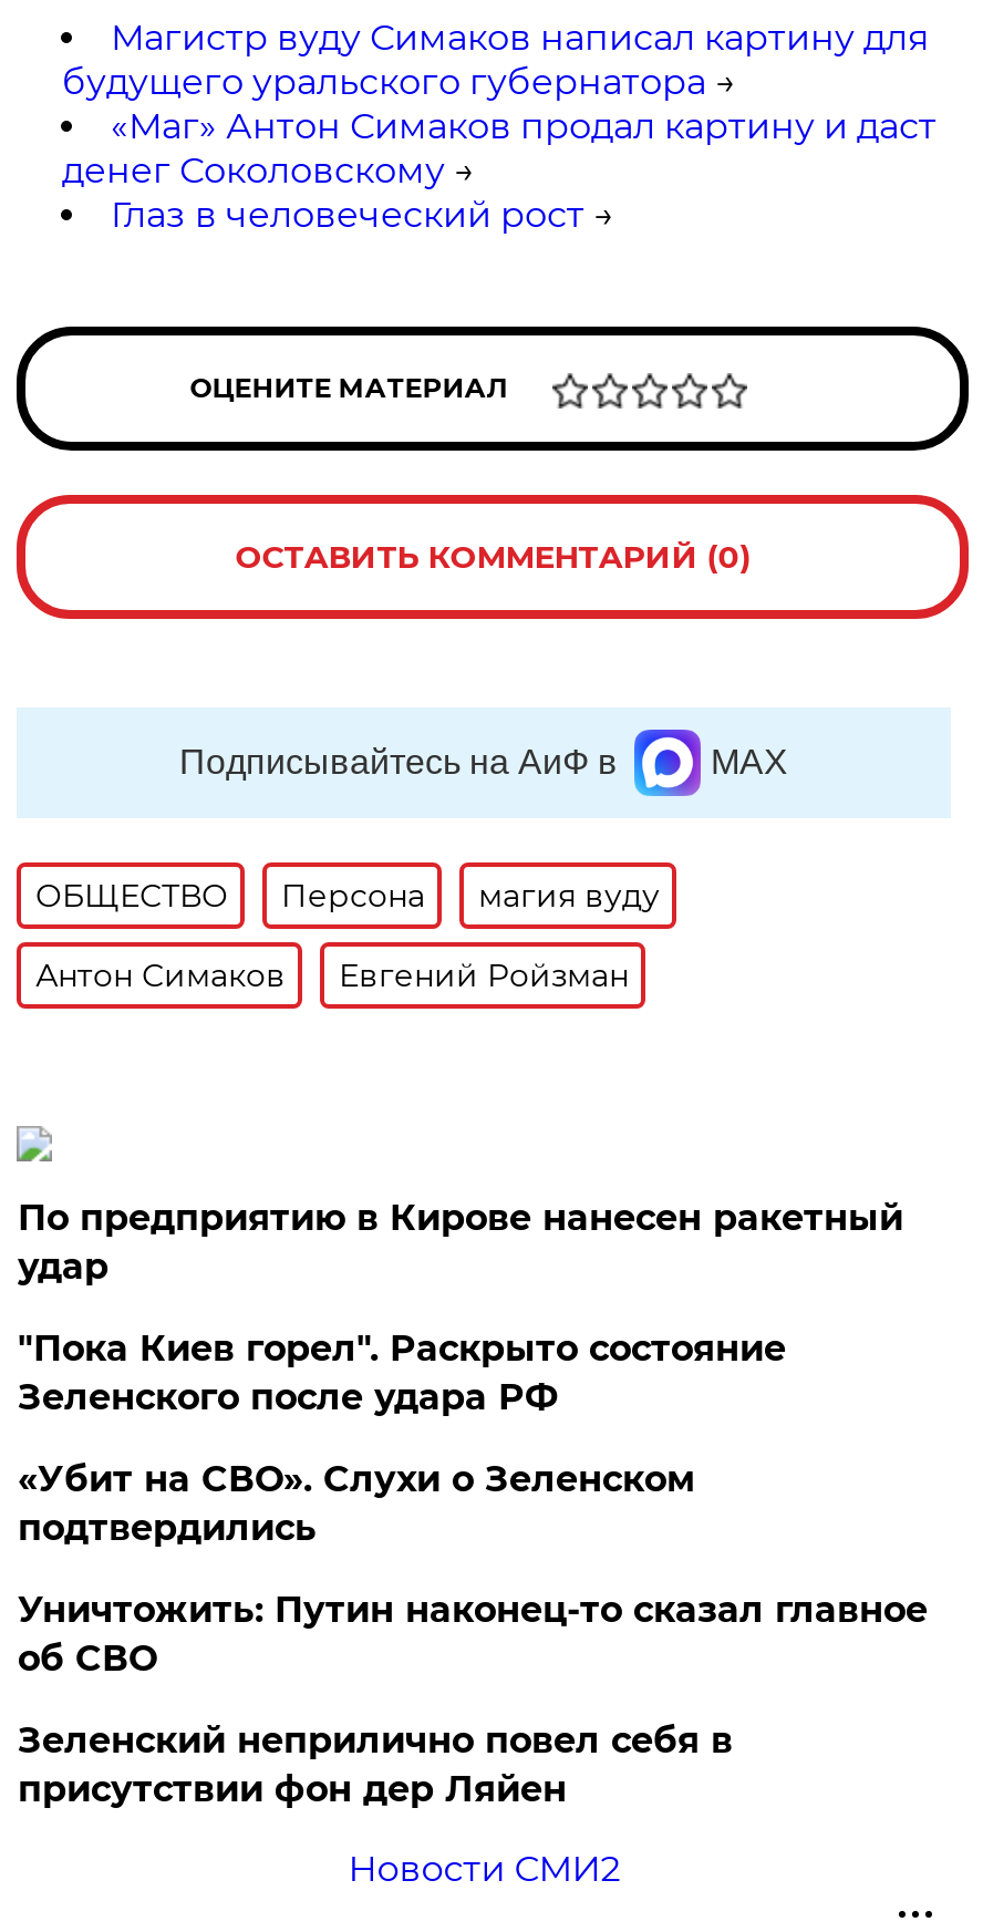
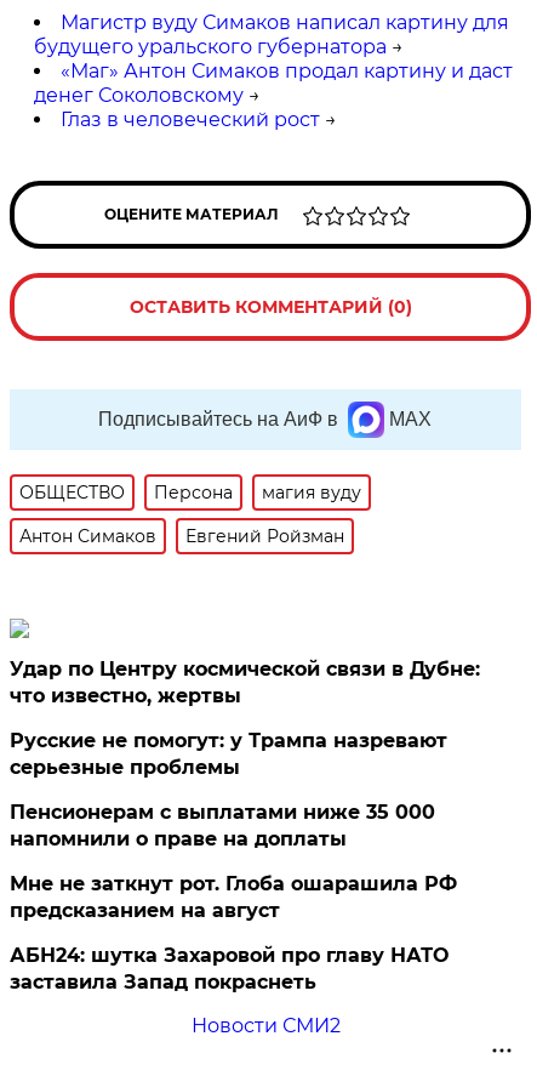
[17,1198,903,1288] По предприятию в Кирове нанесен ракетный | удар -> [10,658,481,708] Удар по Центру космической связи в Дубне: | что известно, жертвы
[17,1328,786,1419] "Пока Киев горел". Раскрыто состояние | Зеленского после удара РФ -> [10,729,448,779] Русские не помогут: у Трампа назревают | серьезные проблемы
[17,1459,695,1550] «Убит на СВО». Слухи о Зеленском | подтвердились -> [10,801,436,851] Пенсионерам с выплатами ниже 35 000 | напомнили о праве на доплаты
[17,1589,927,1680] Уничтожить: Путин наконец-то сказал главное | об СВО -> [10,873,457,922] Мне не заткнут рот. Глоба ошарашила РФ | предсказанием на август
[17,1720,733,1811] Зеленский неприлично повел cебя в | присутствии фон дер Ляйен -> [10,944,449,994] АБН24: шутка Захаровой про главу НАТО | заставила Запад покраснеть

